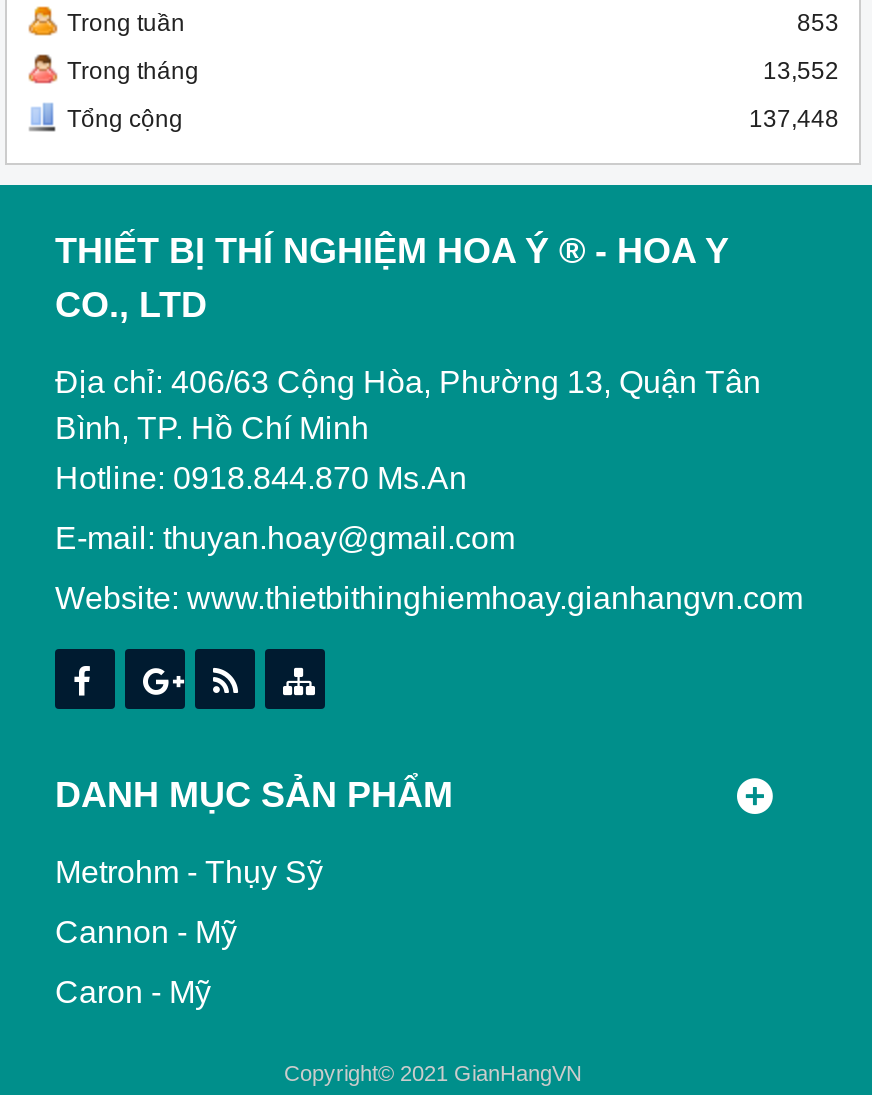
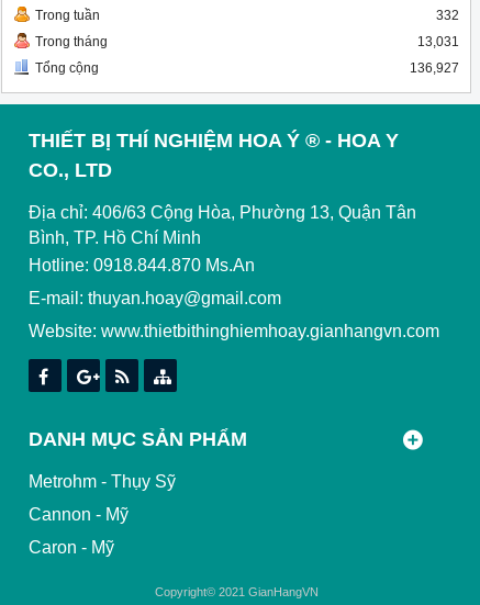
[797,9,839,37] 853 -> [436,7,459,23] 332
[763,57,839,85] 13,552 -> [417,34,459,49] 13,031
[749,105,839,133] 137,448 -> [410,60,459,76] 136,927

